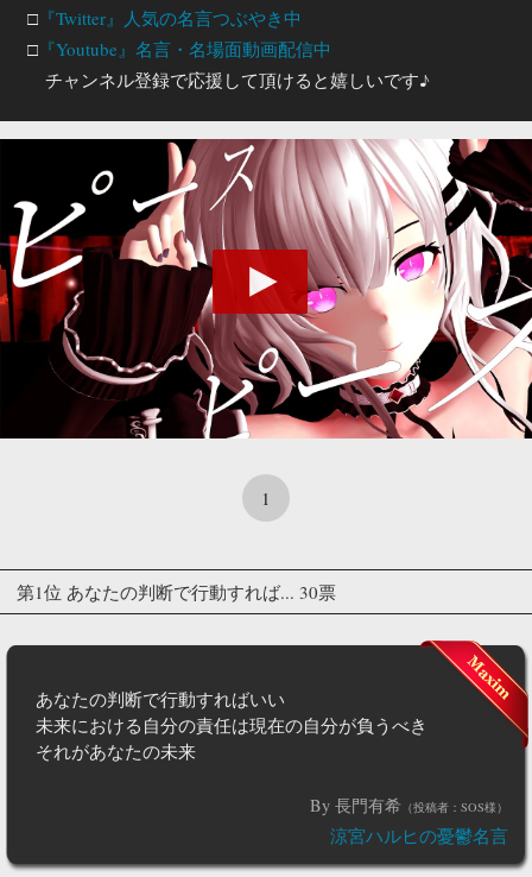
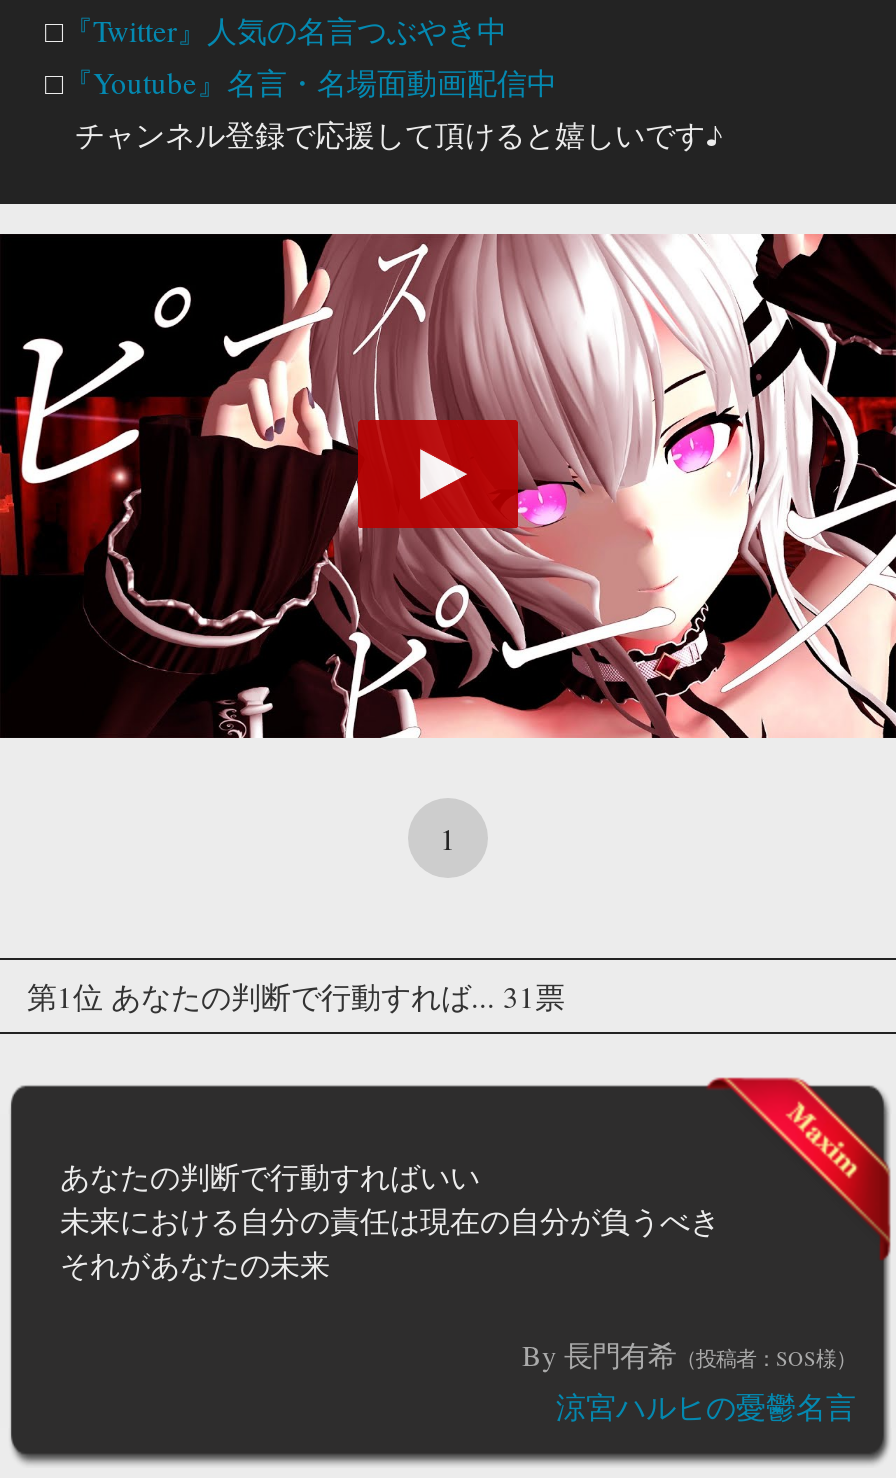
[16,579,335,603] 第1位 あなたの判断で行動すれば... 30票 -> [27,975,565,1015] 第1位 あなたの判断で行動すれば... 31票

